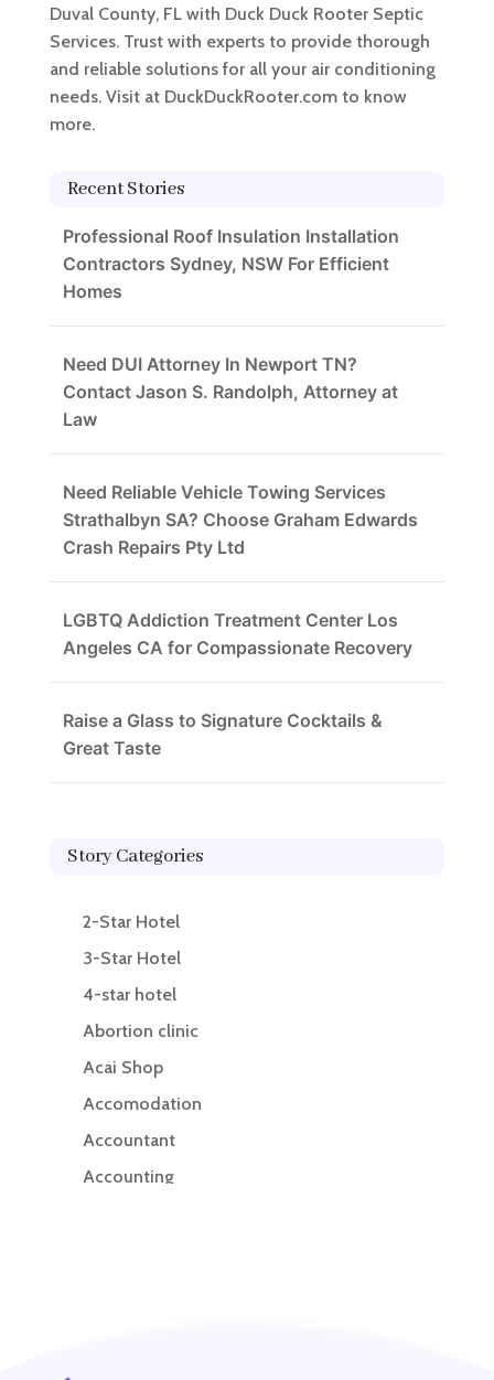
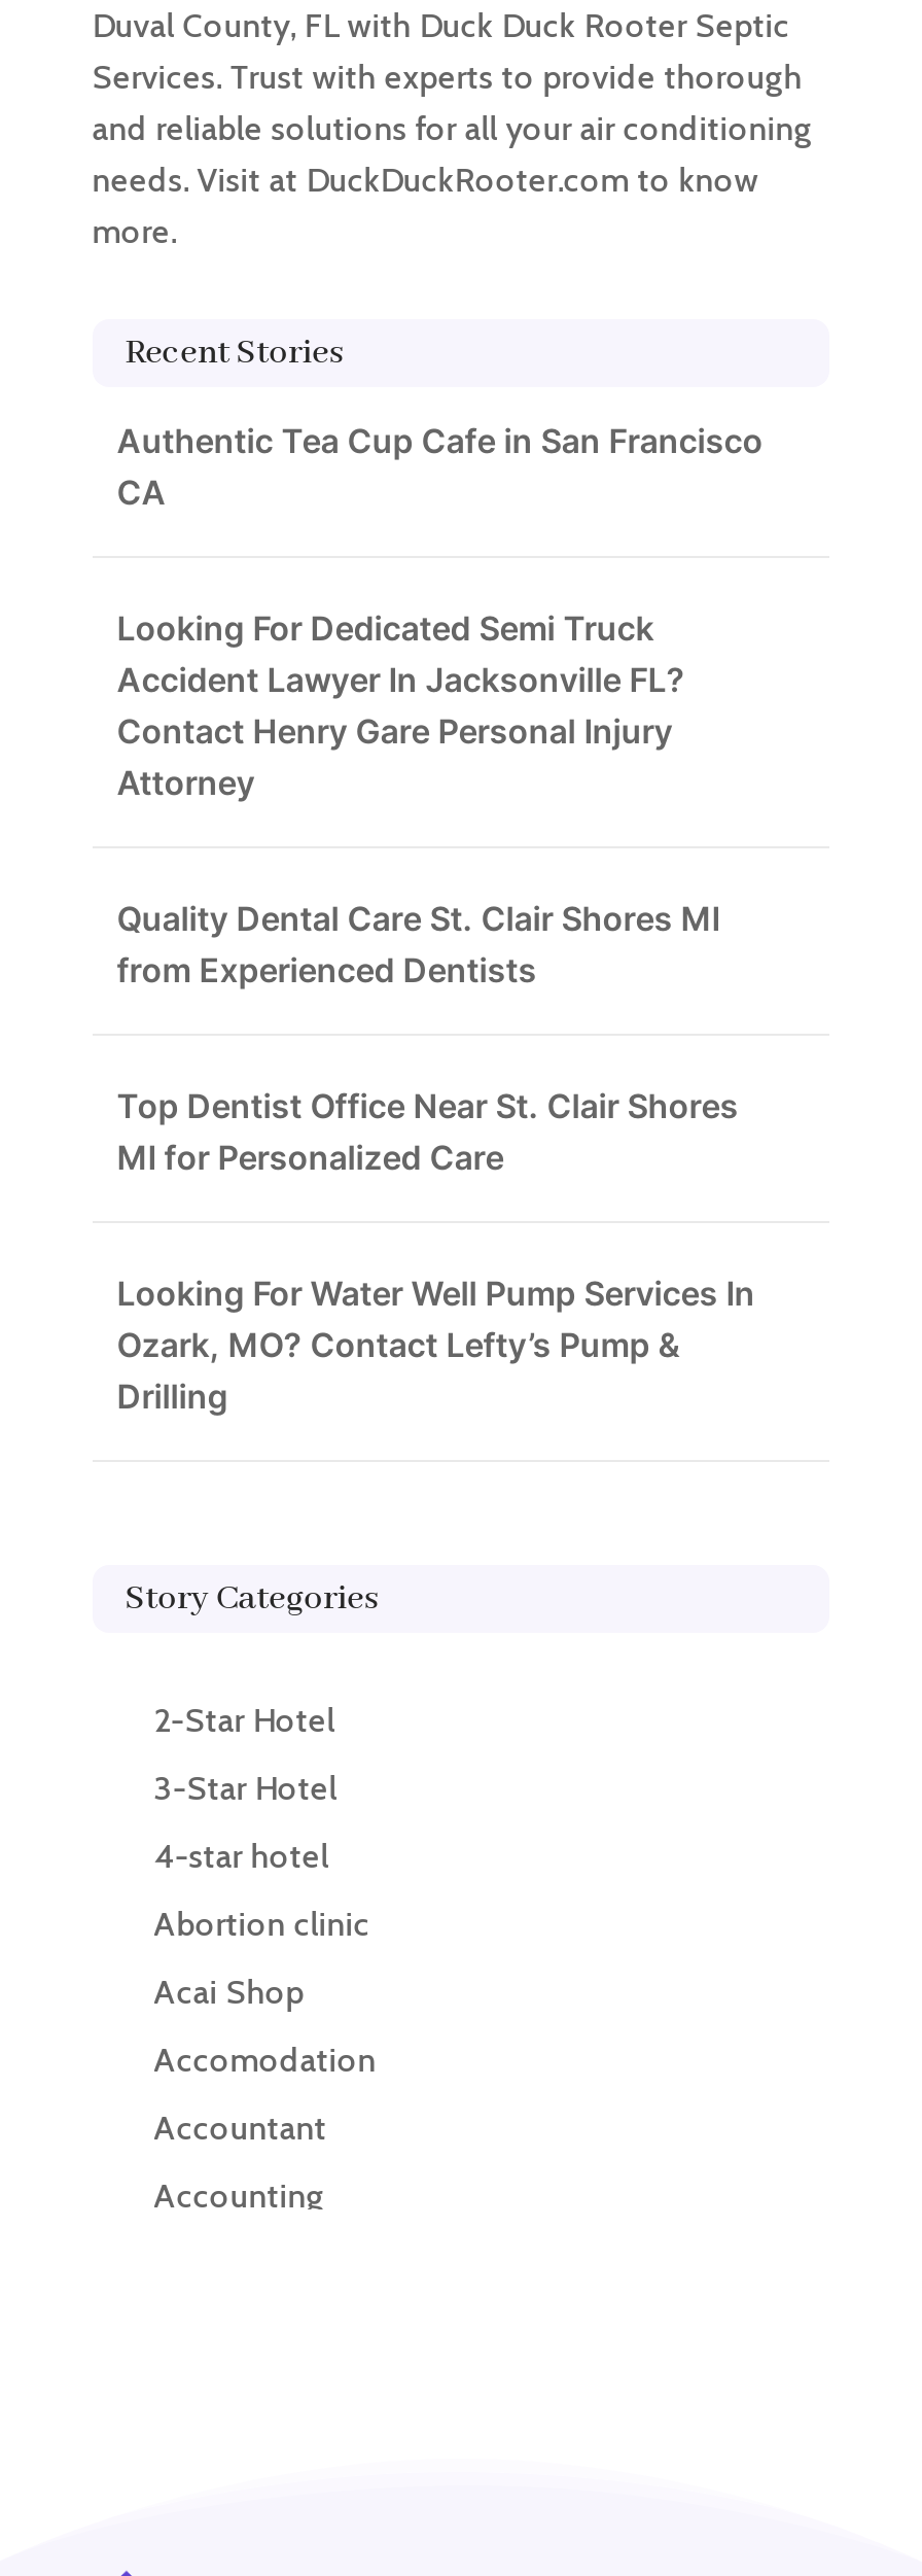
[63,225,399,303] Professional Roof Insulation Installation | Contractors Sydney, NSW For Efficient | Homes -> [117,421,763,514] Authentic Tea Cup Cafe in San Francisco | CA
[63,353,398,431] Need DUI Attorney In Newport TN? | Contact Jason S. Randolph, Attorney at | Law -> [117,608,685,804] Looking For Dedicated Semi Truck | Accident Lawyer In Jacksonville FL? | Contact Henry Gare Personal Injury | Attorney
[63,481,418,559] Need Reliable Vehicle Towing Services | Strathalbyn SA? Choose Graham Edwards | Crash Repairs Pty Ltd -> [117,899,720,991] Quality Dental Care St. Clair Shores MI | from Experienced Dentists
[63,609,412,659] LGBTQ Addiction Treatment Center Los | Angeles CA for Compassionate Recovery -> [117,1086,738,1179] Top Dentist Office Near St. Clair Shores | MI for Personalized Care
[63,710,382,759] Raise a Glass to Signature Cocktails & | Great Taste -> [117,1273,755,1418] Looking For Water Well Pump Services In | Ozark, MO? Contact Lefty’s Pump & | Drilling

